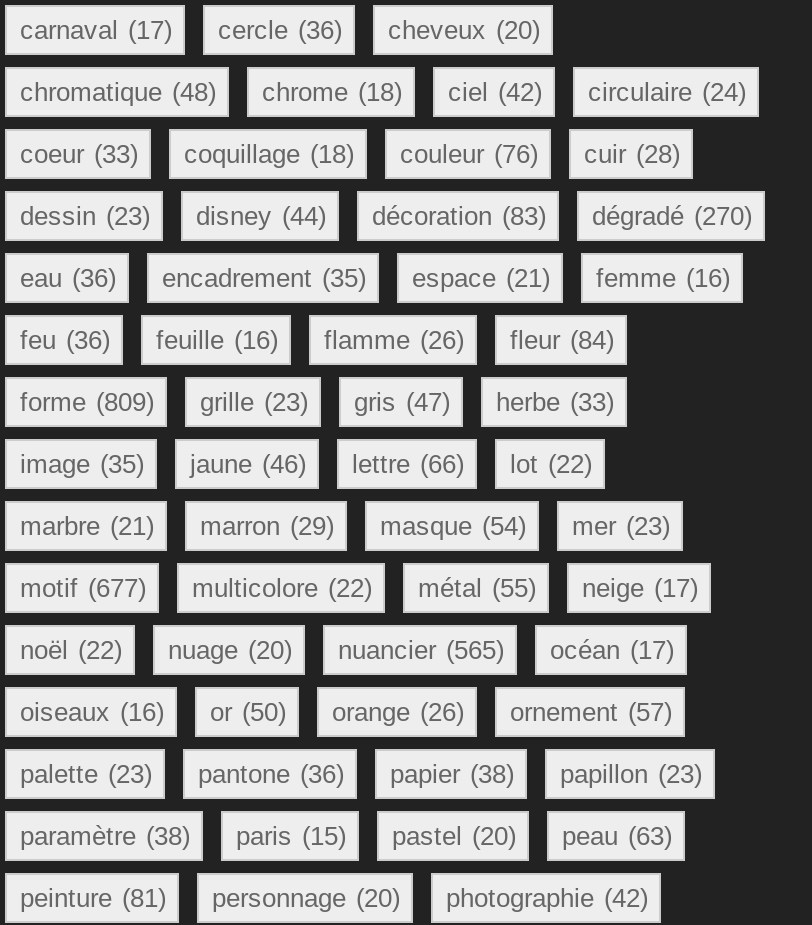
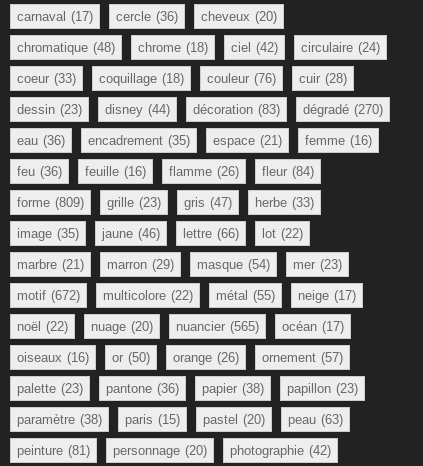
[20,572,698,602] motif (677) multicolore (22) métal (55) neige (17) -> [17,287,356,302] motif (672) multicolore (22) métal (55) neige (17)

